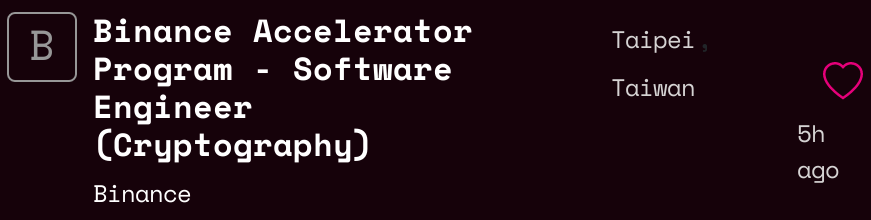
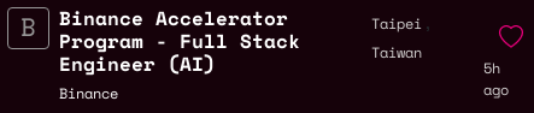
[93,45,453,169] Program - Software | Engineer | (Cryptography) -> [59,27,300,79] Program - Full Stack | Engineer (AI)

